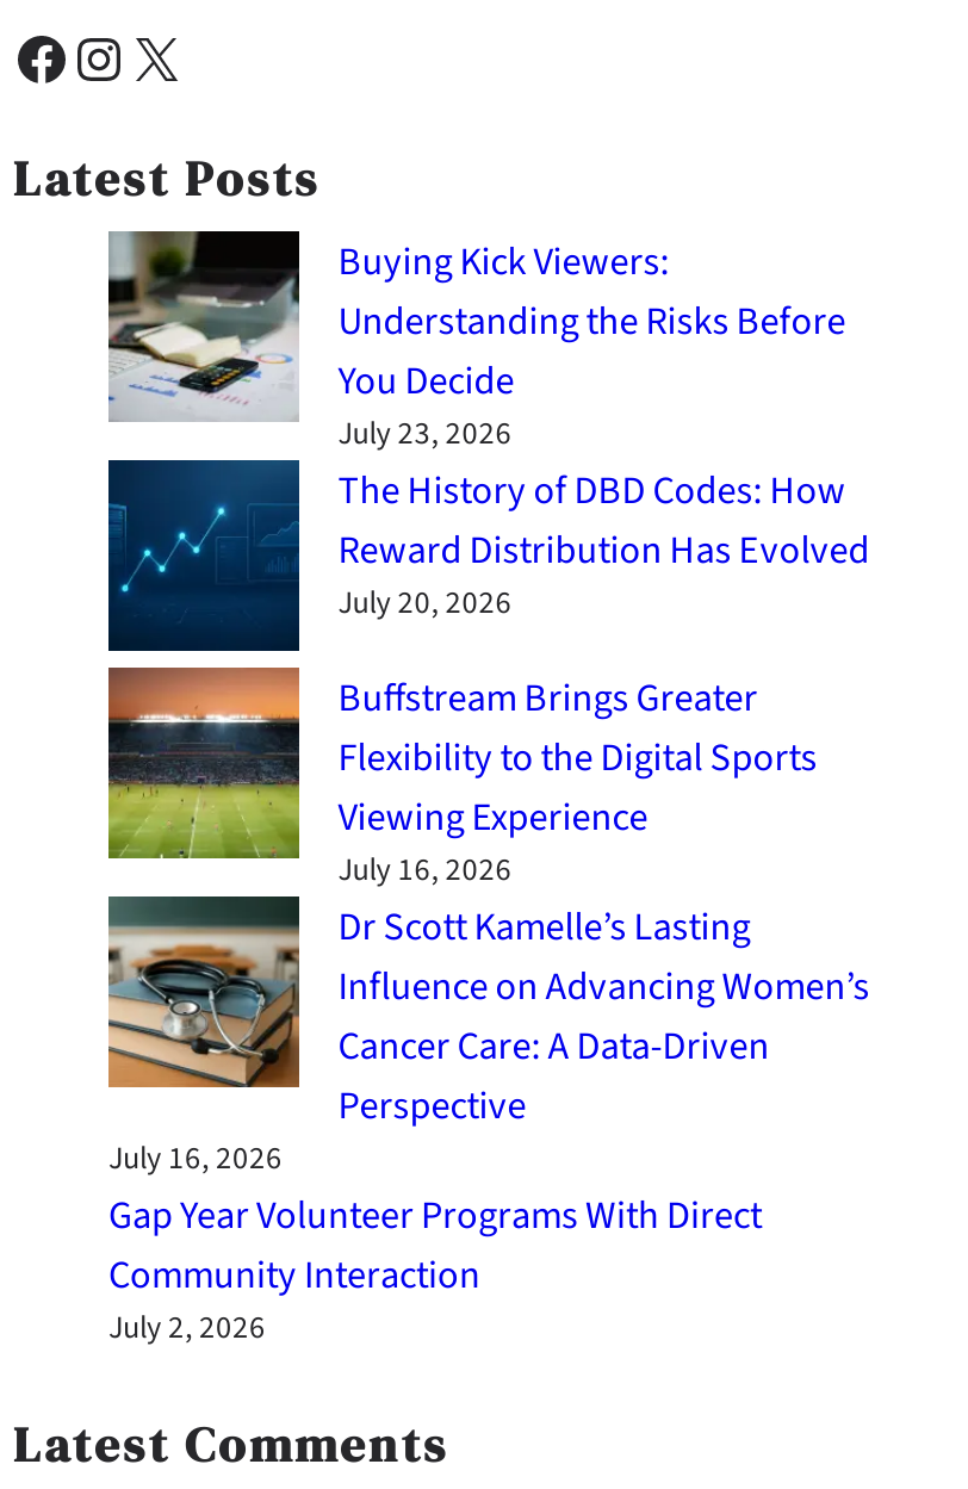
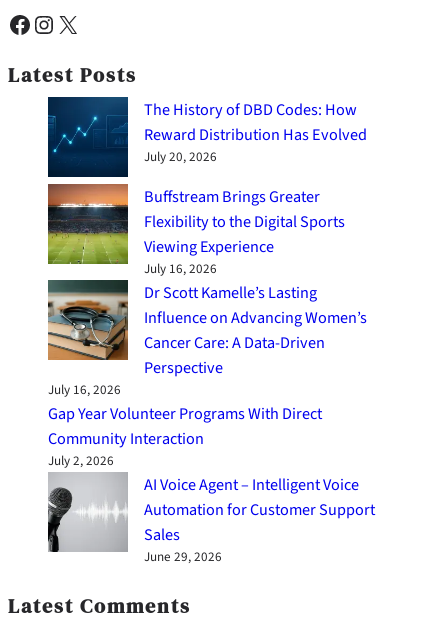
[106,229,846,456] [image] | Buying Kick Viewers: | Understanding the Risks Before | You Decide | July 23, 2026 -> none
moved [106,460,870,1350] -> [47,97,367,470]: [image] | The History of DBD Codes: How | Reward Distribution Has Evolved | ... | Community Interaction | July 2, 2026
none -> [47,472,375,566] [image] | AI Voice Agent – Intelligent Voice | Automation for Customer Support | Sales | June 29, 2026

